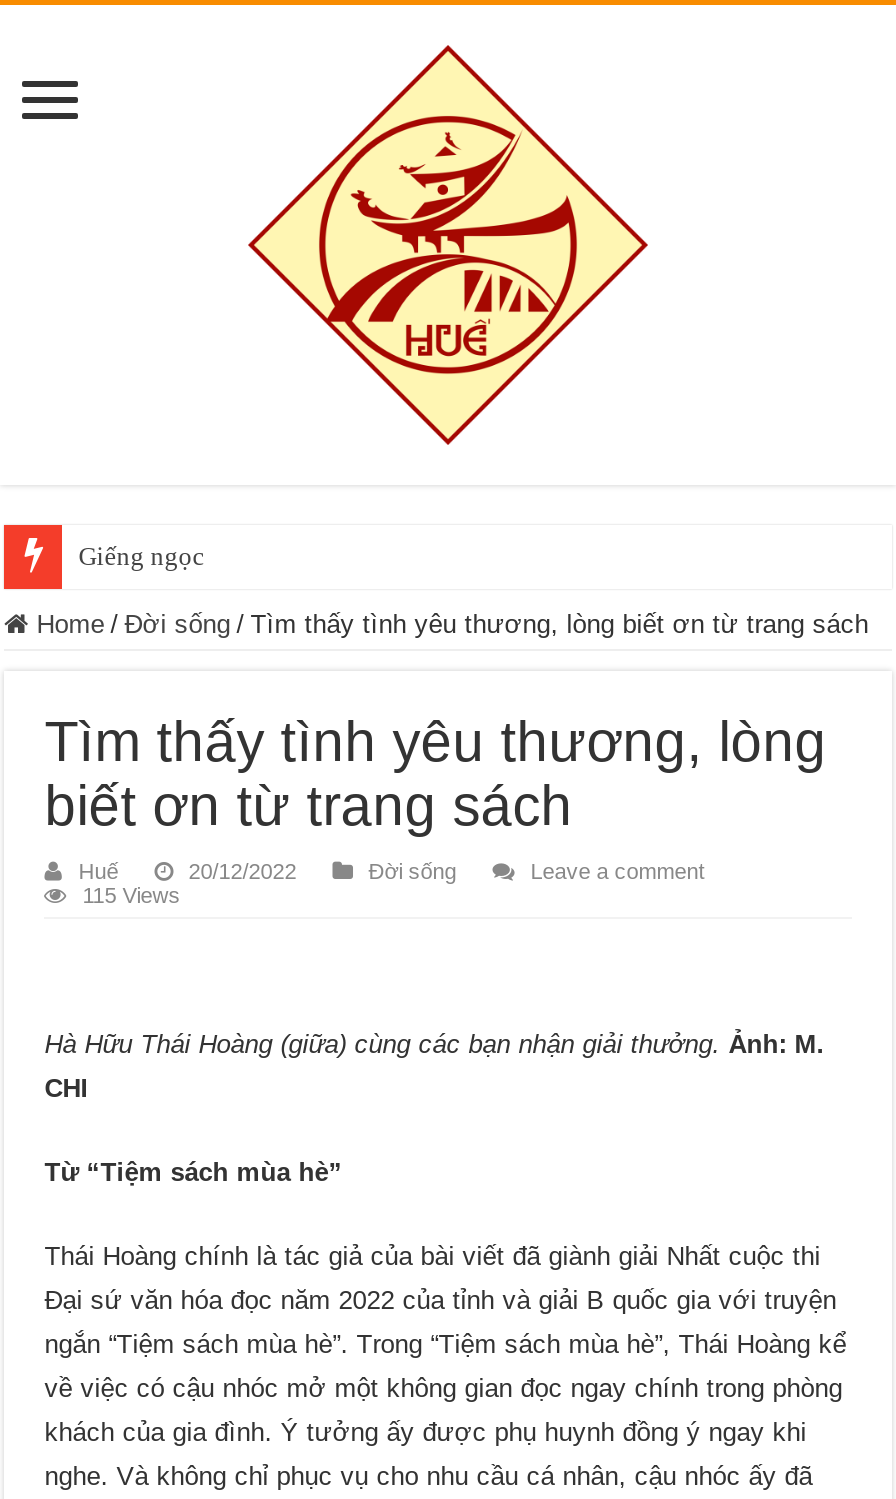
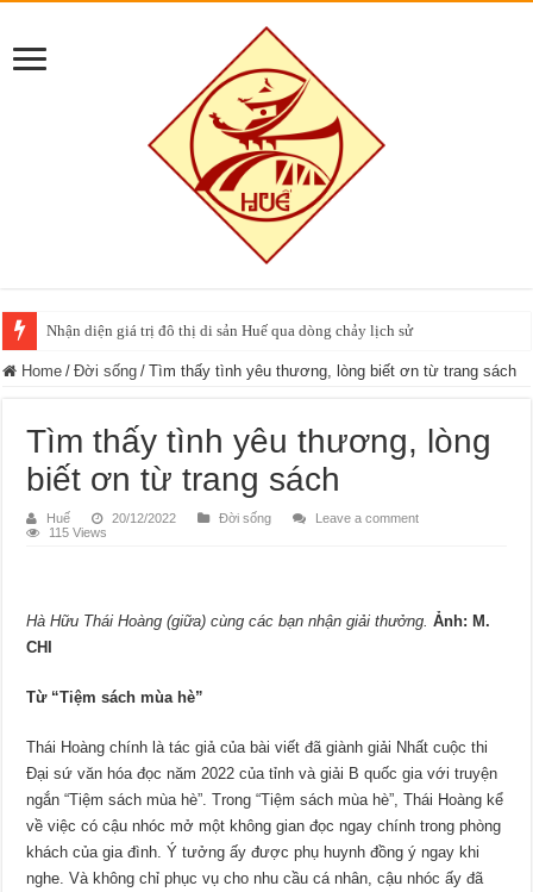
[78,541,204,571] Giếng ngọc -> [47,322,413,339] Nhận diện giá trị đô thị di sản Huế qua dòng chảy lịch sử

